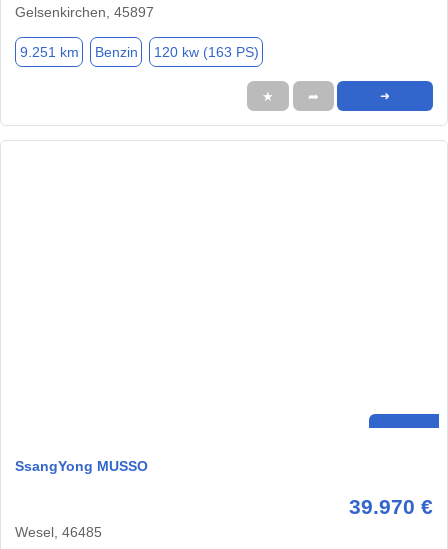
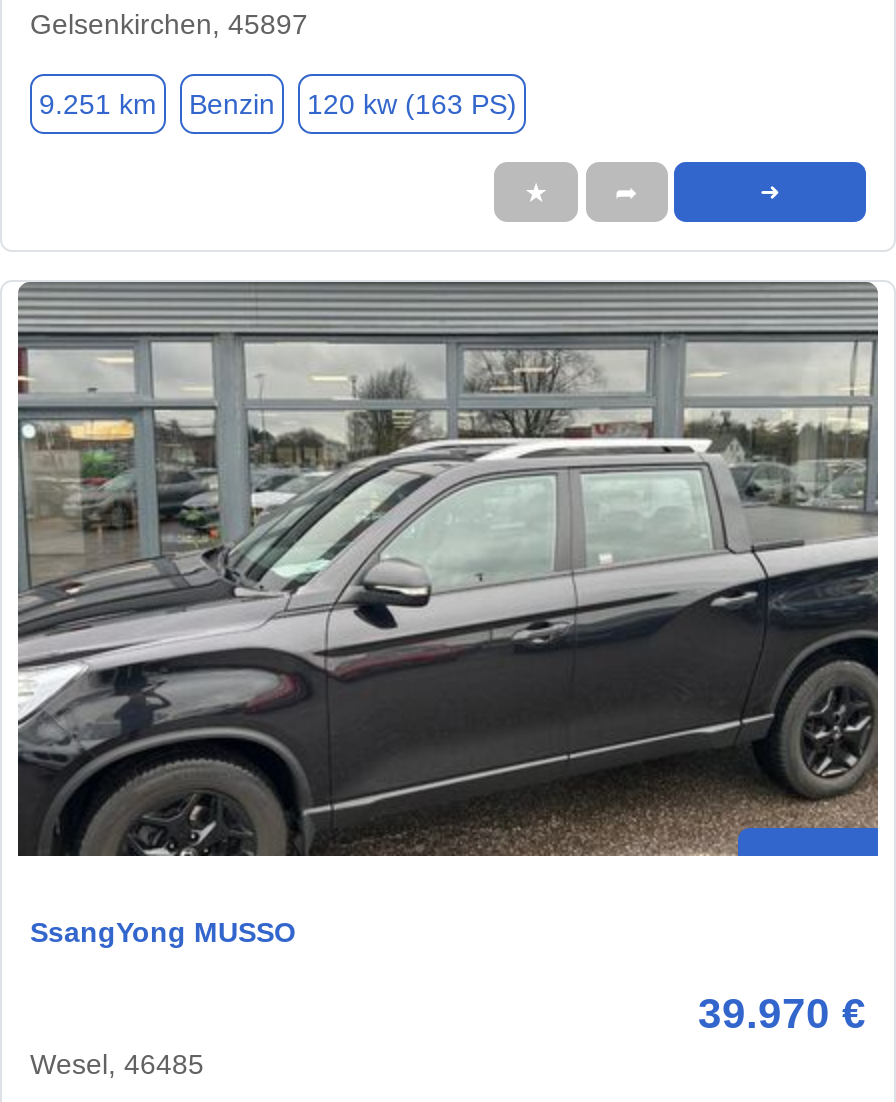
none -> [16,280,880,858] [image]

